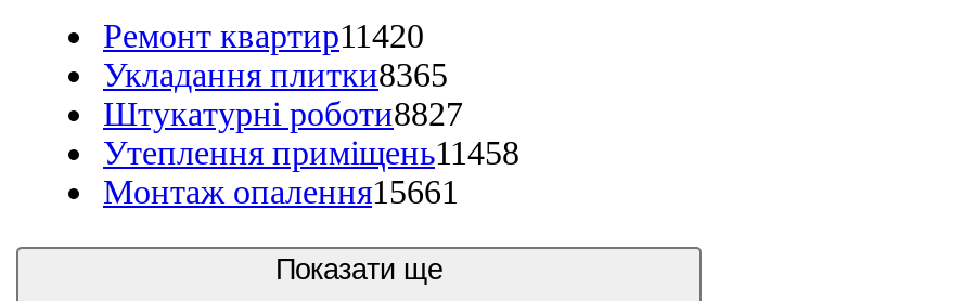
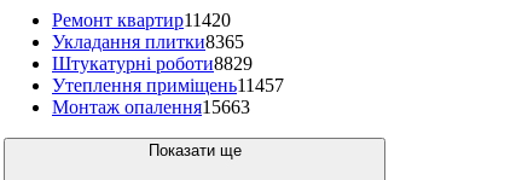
[103,96,463,133] Штукатурні роботи8827 -> [52,54,253,74] Штукатурні роботи8829
[103,135,519,172] Утеплення приміщень11458 -> [52,75,284,96] Утеплення приміщень11457
[103,174,459,211] Монтаж опалення15661 -> [52,97,250,118] Монтаж опалення15663

